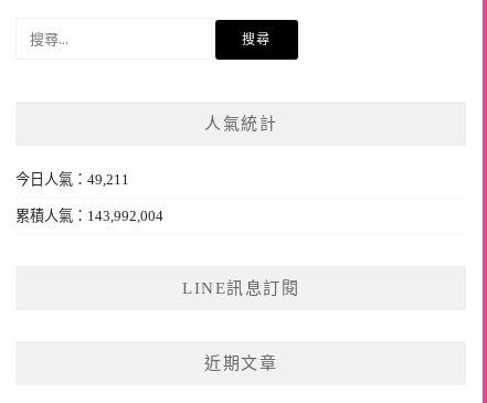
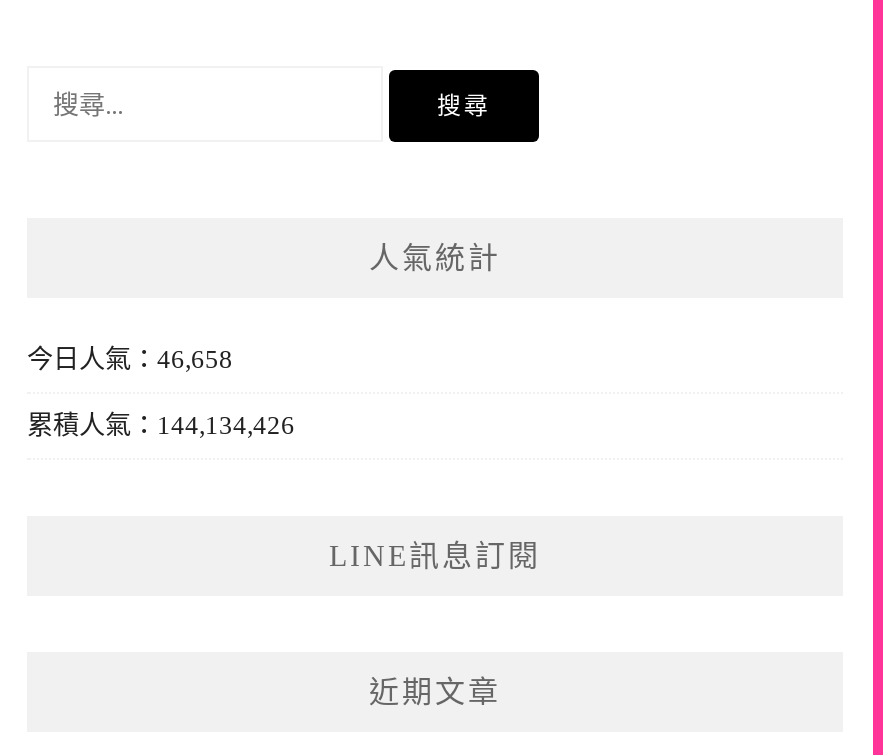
[15,171,129,187] 今日人氣：49,211 -> [27,344,233,374] 今日人氣：46,658
[15,207,163,224] 累積人氣：143,992,004 -> [27,410,295,440] 累積人氣：144,134,426

